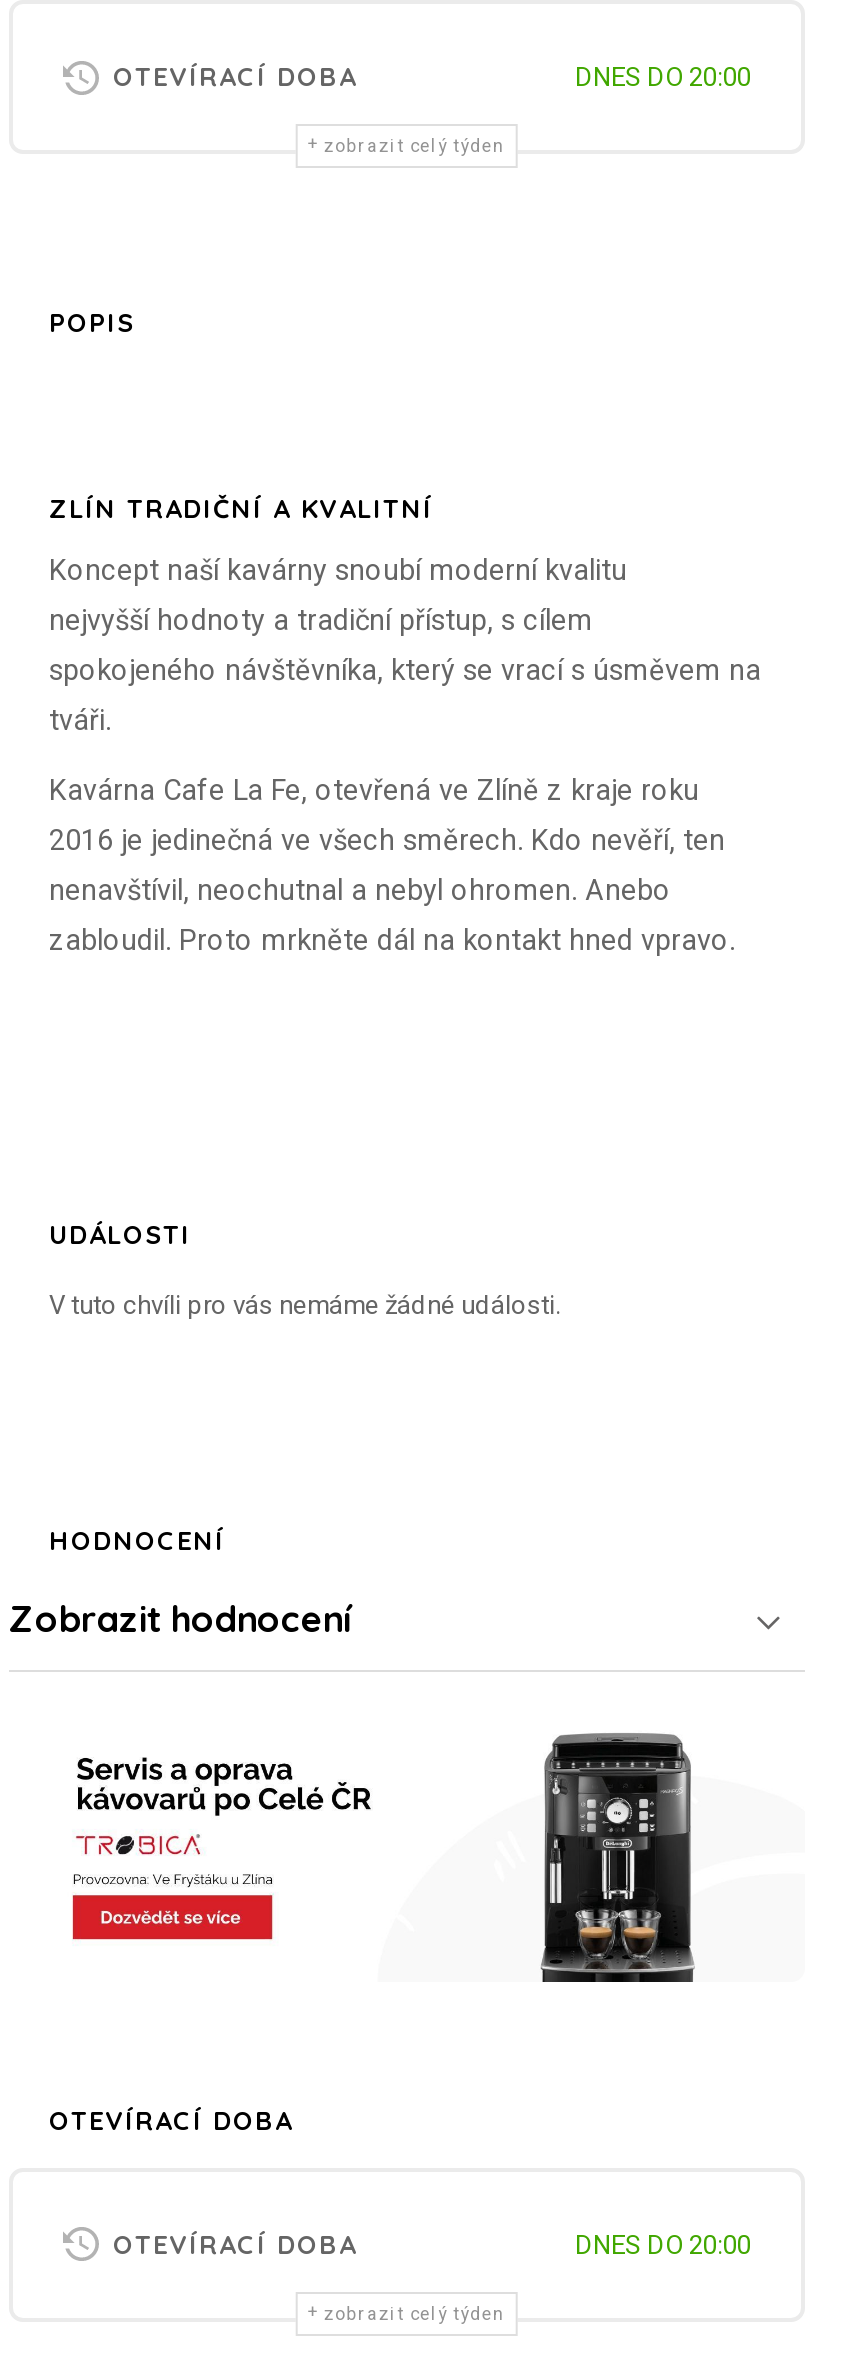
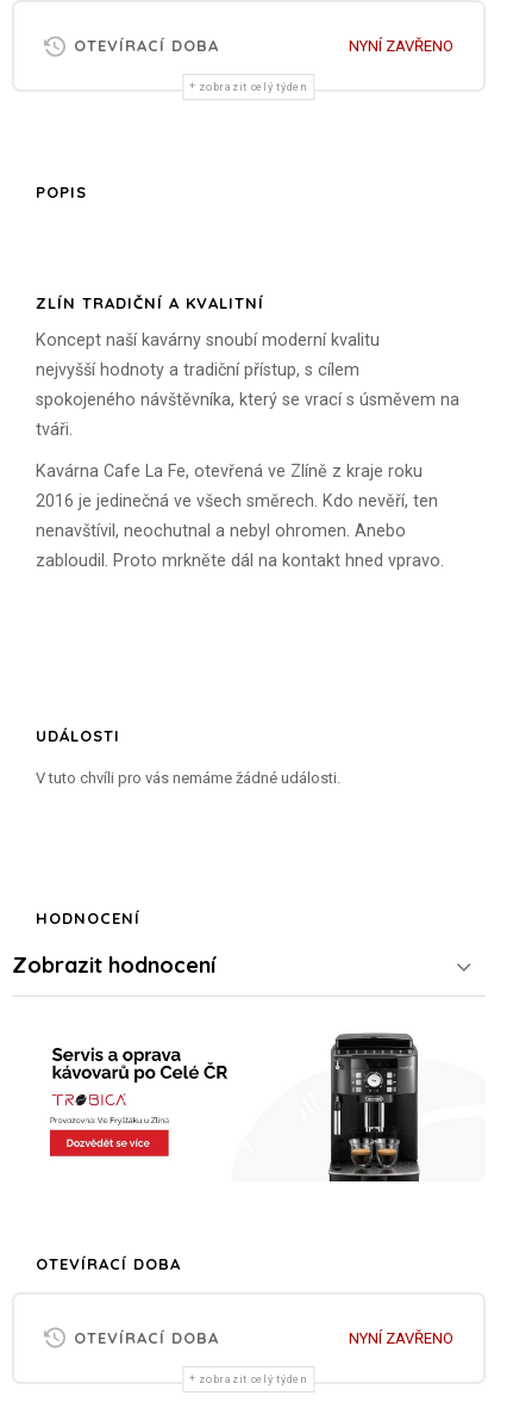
[575,62,751,92] DNES DO 20:00 -> [349,37,453,55] NYNÍ ZAVŘENO
[575,2229,751,2259] DNES DO 20:00 -> [349,1329,453,1347] NYNÍ ZAVŘENO

